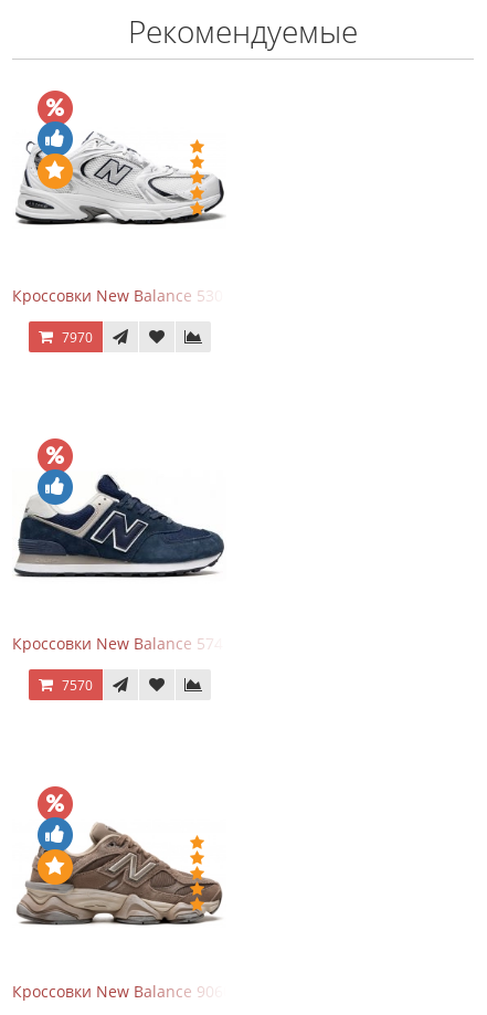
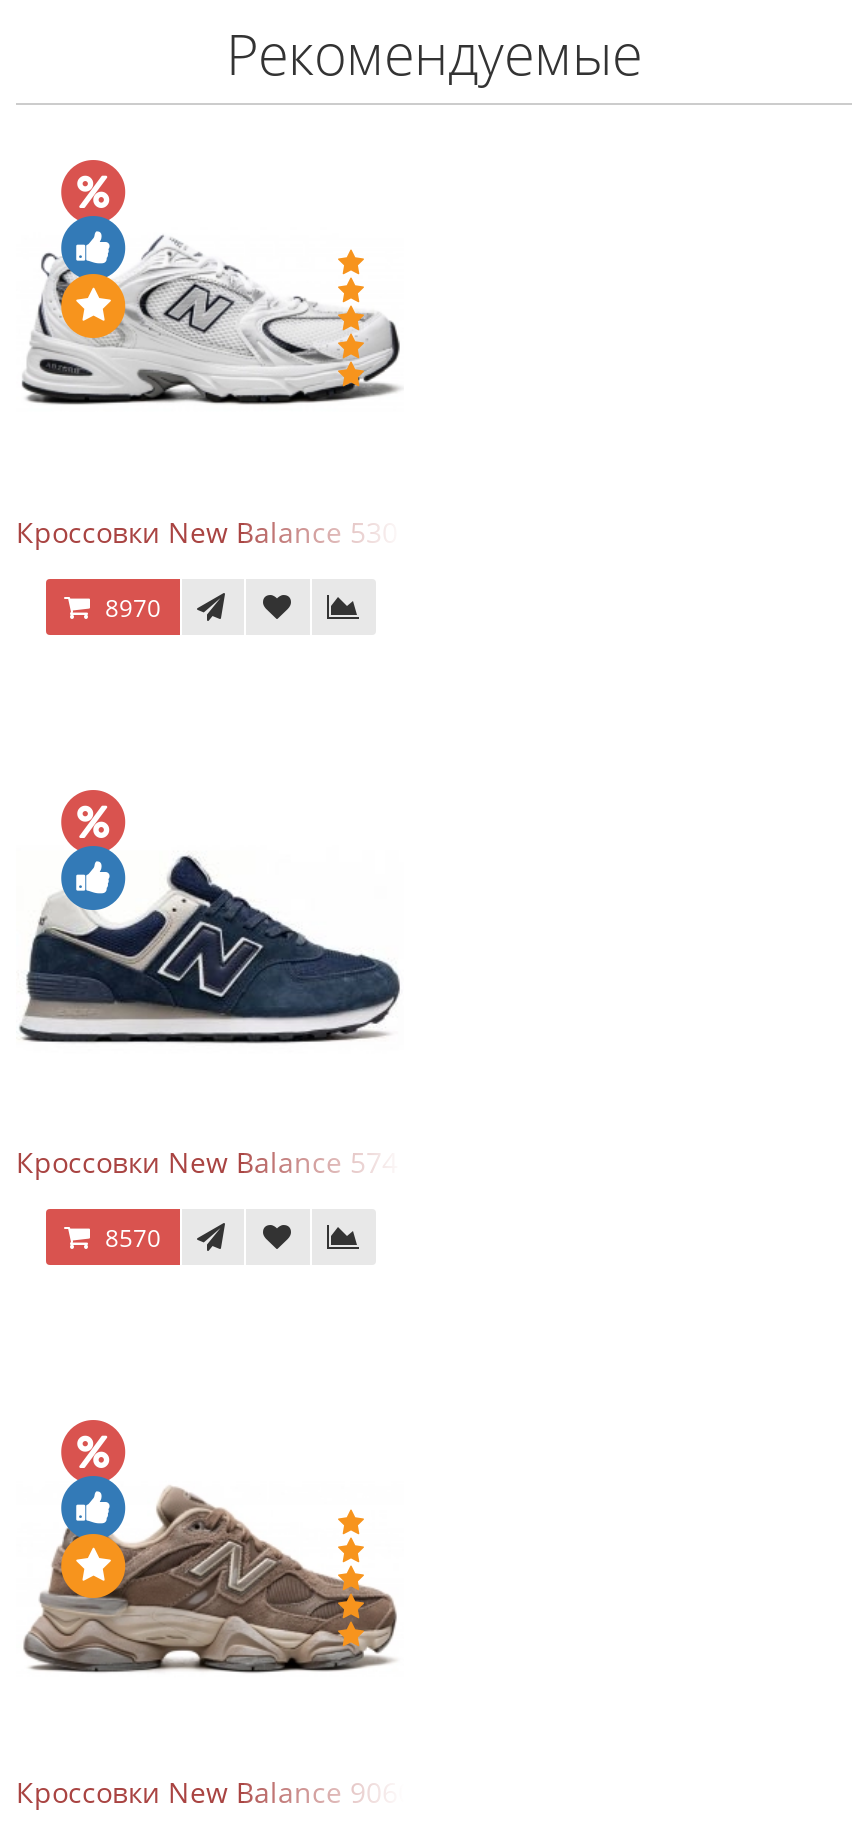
[61,328,92,347] 7970 -> [105,591,161,625] 8970
[61,676,92,695] 7570 -> [105,1221,161,1255] 8570

